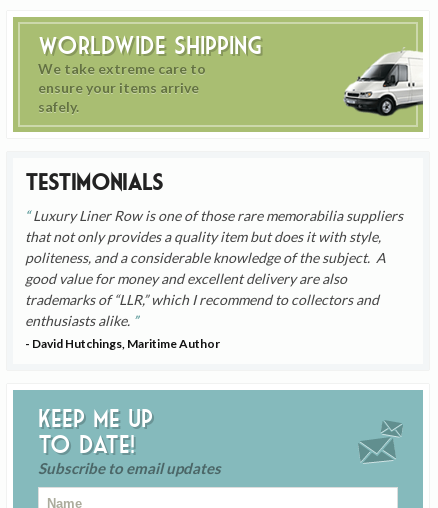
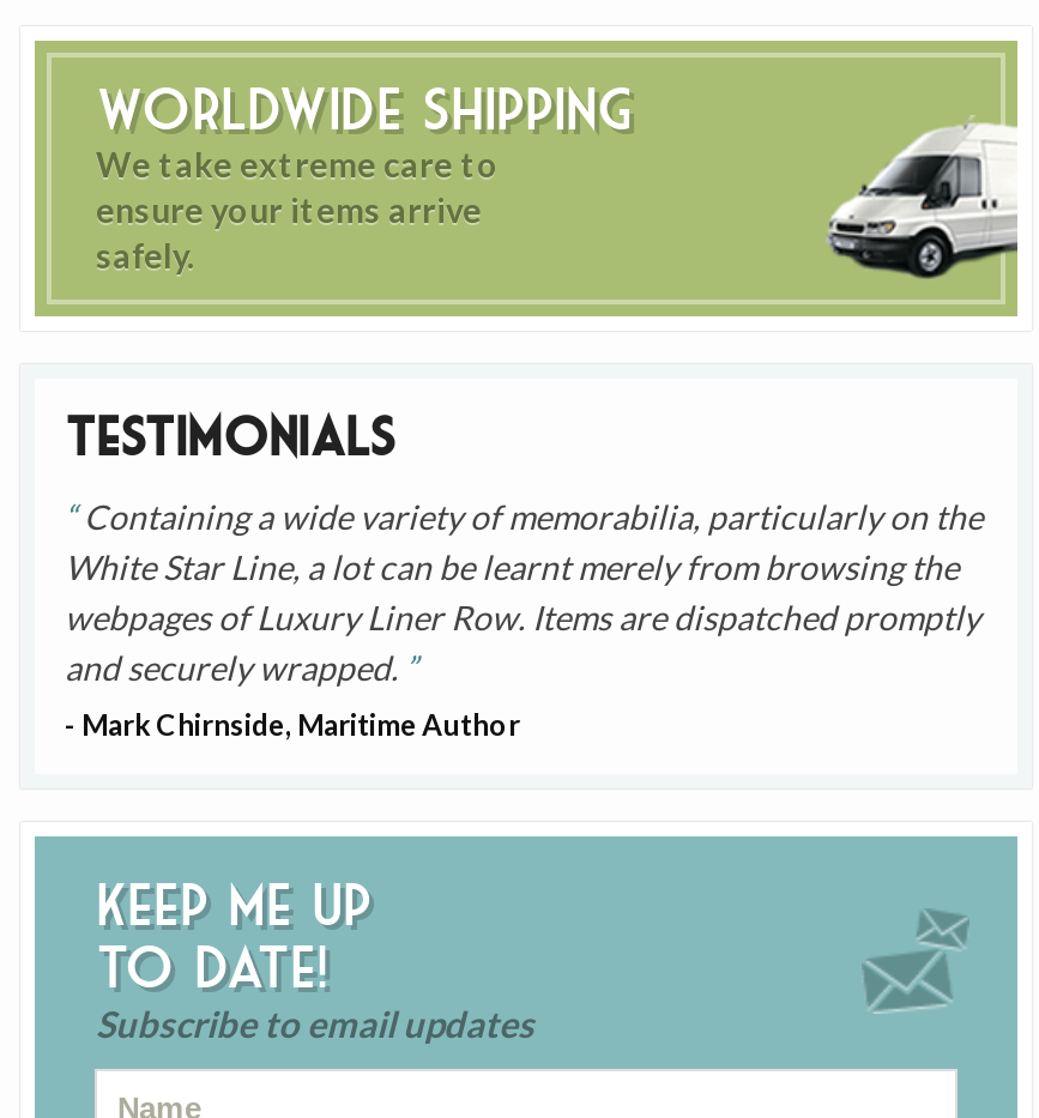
[25,206,403,351] Luxury Liner Row is one of those rare memorabilia suppliers | that not only provides a quality item but does it with style, | politeness, and a considerable knowledge of the subject. A | good value for money and excellent delivery are also | trademarks of “LLR,” which I recommend to collectors and | enthusiasts alike. | - David Hutchings, Maritime Author -> [64,496,982,742] Containing a wide variety of memorabilia, particularly on the | White Star Line, a lot can be learnt merely from browsing the | webpages of Luxury Liner Row. Items are dispatched promptly | and securely wrapped. | - Mark Chirnside, Maritime Author

